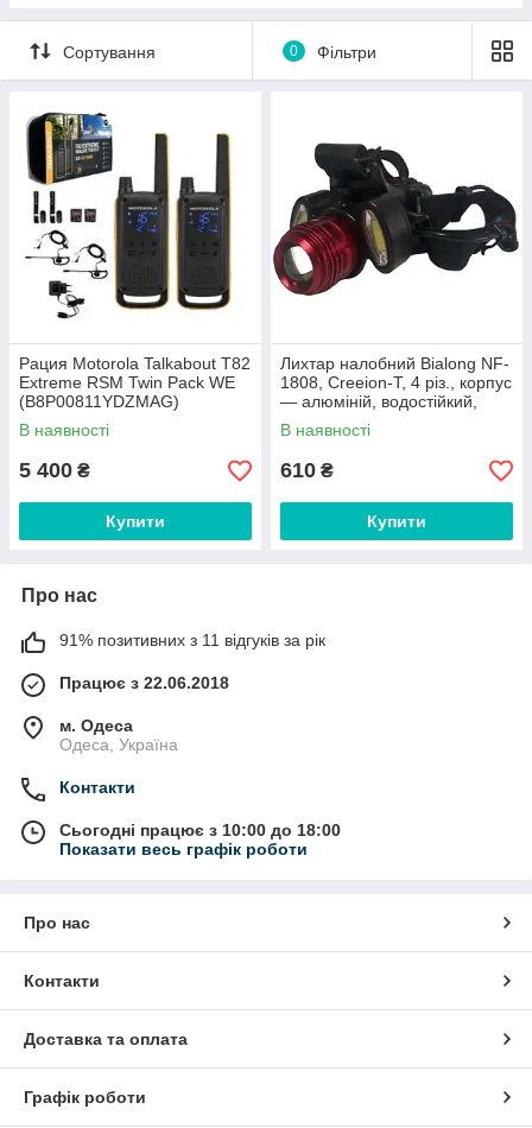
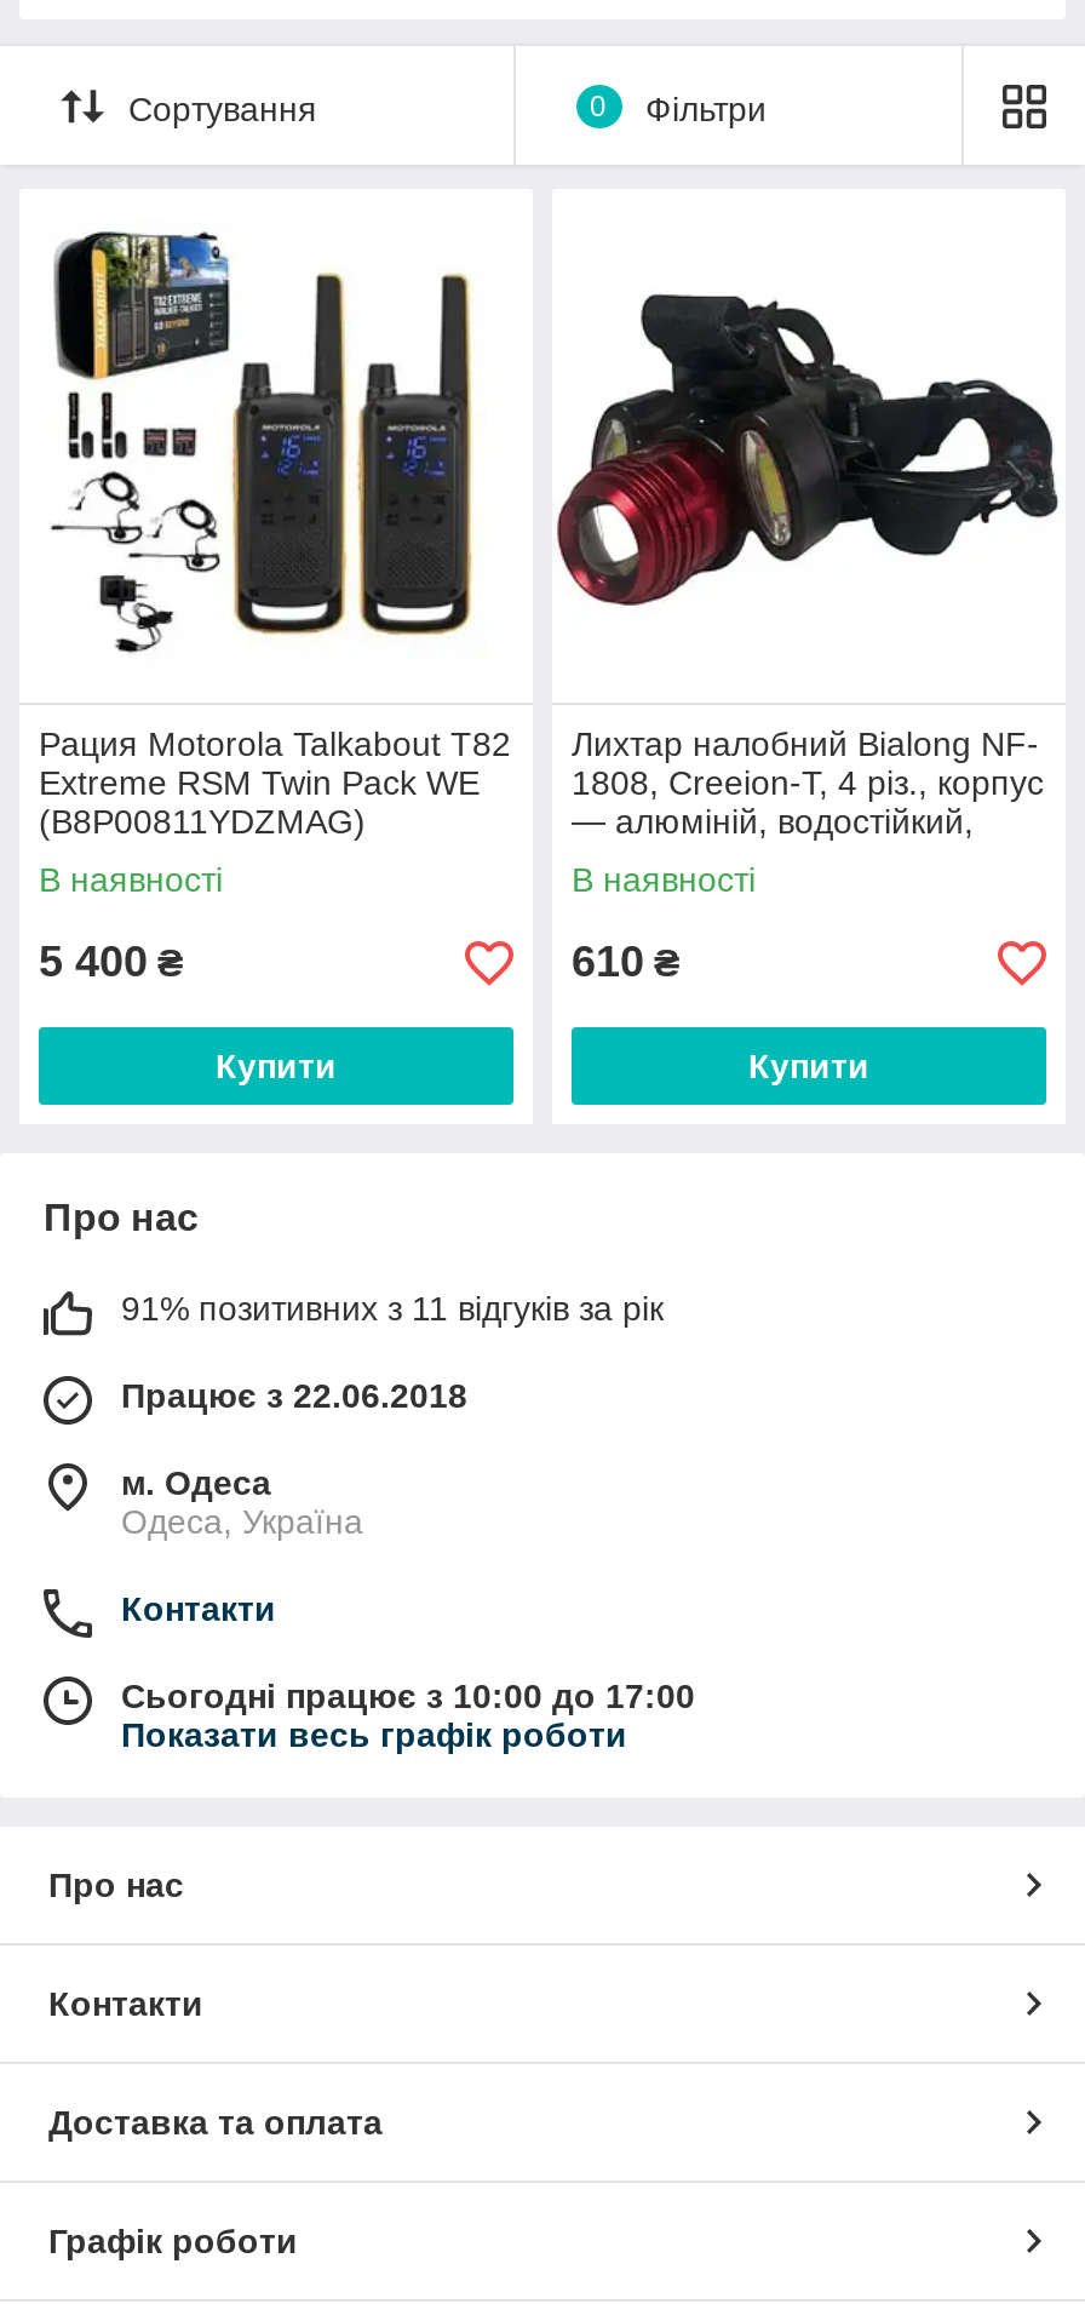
[59,820,341,839] Сьогодні працює з 10:00 до 18:00 -> [121,1677,695,1715] Сьогодні працює з 10:00 до 17:00

